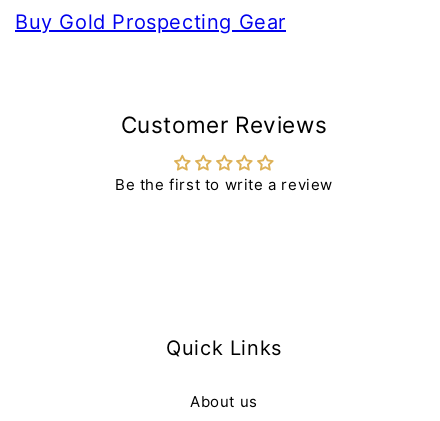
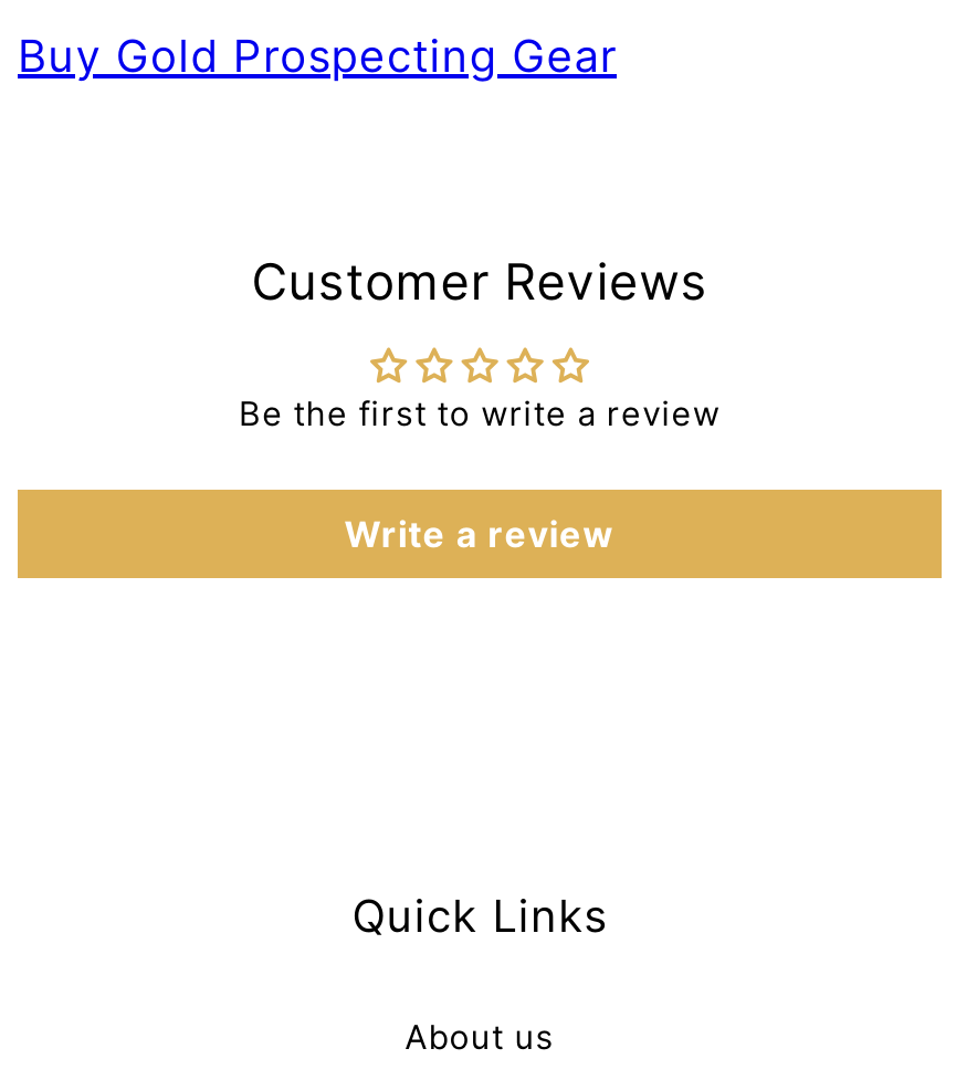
none -> [344,512,615,556] Write a review

